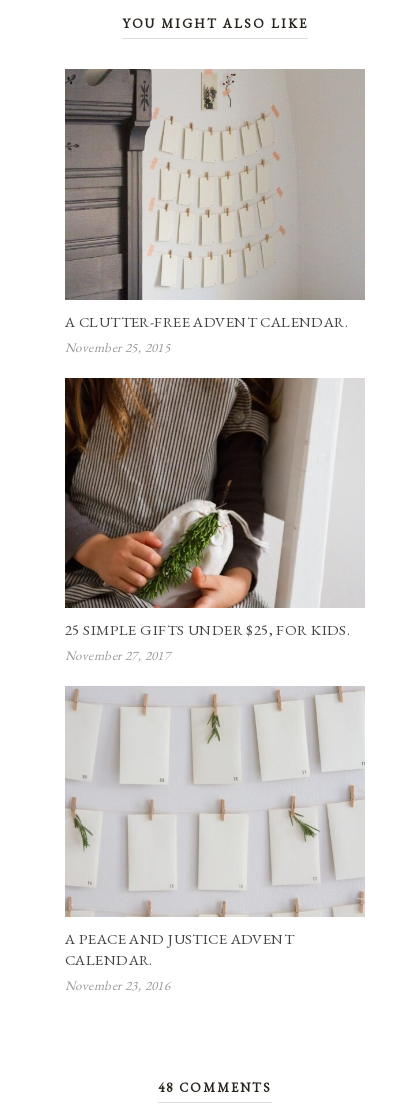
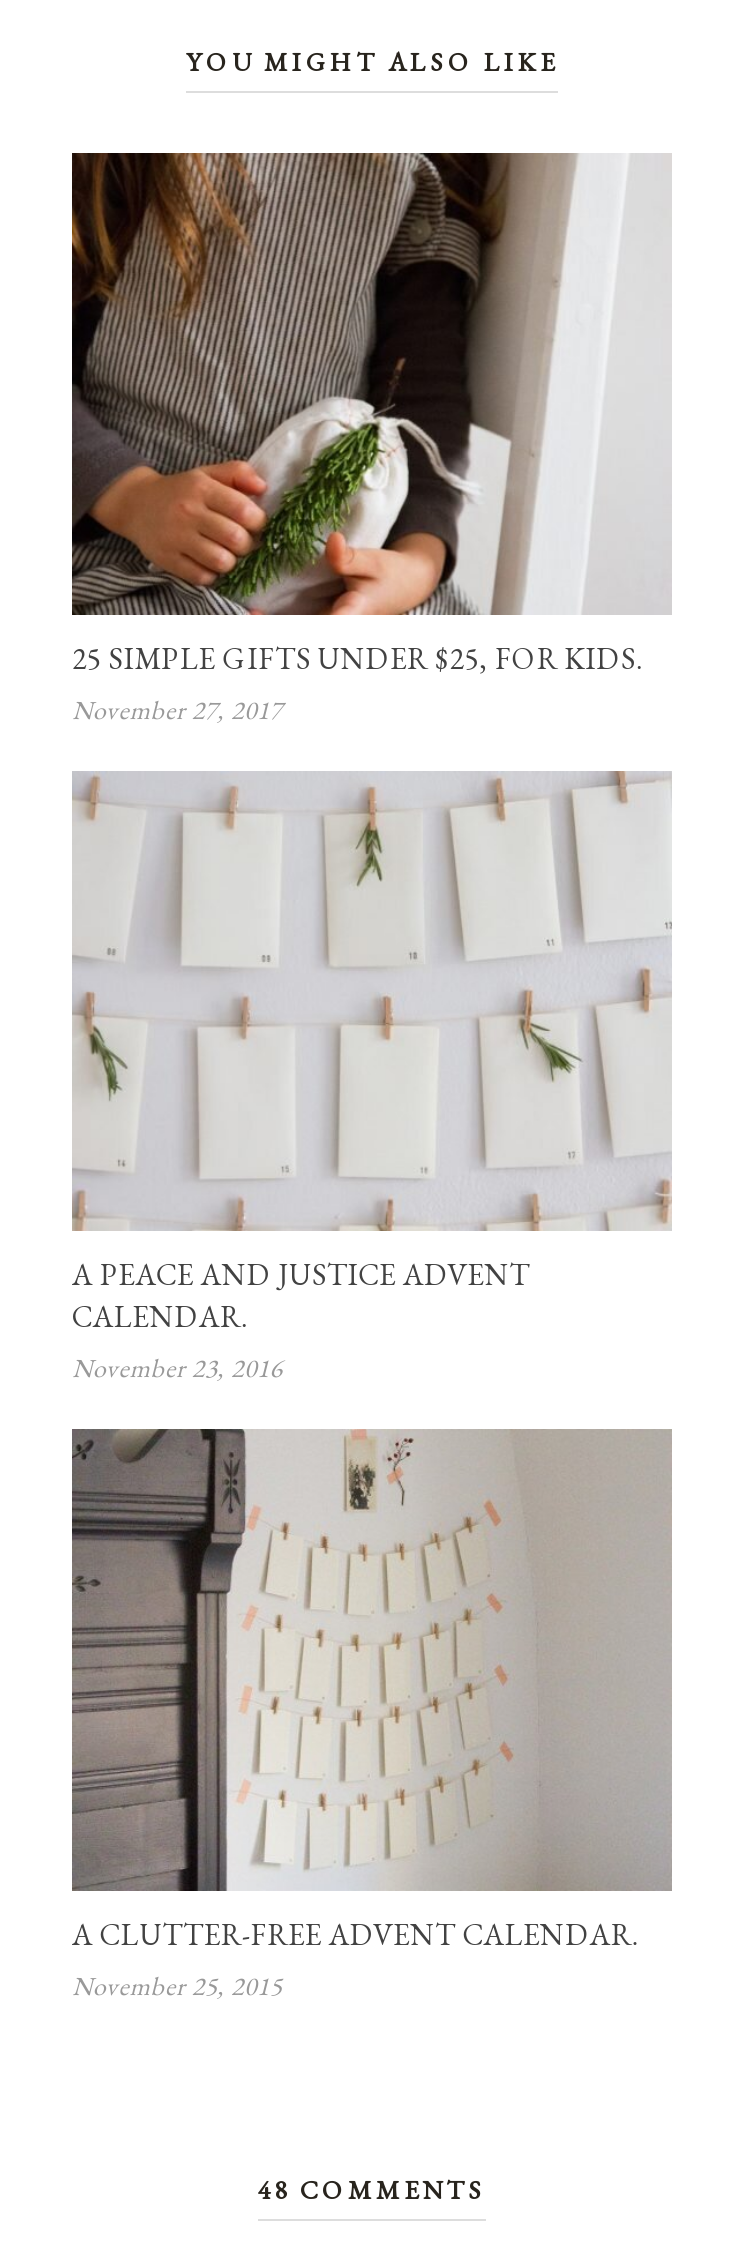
moved [64,68,365,356] -> [70,1427,672,2003]: [image] | A CLUTTER-FREE ADVENT CALENDAR. | November 25, 2015
moved [63,376,350,994] -> [68,149,643,1386]: [image] | 25 SIMPLE GIFTS UNDER $25, FOR KIDS. | November 27, 2017 | A PEACE AND JUSTICE ADVENT | CALENDAR. | November 23, 2016

